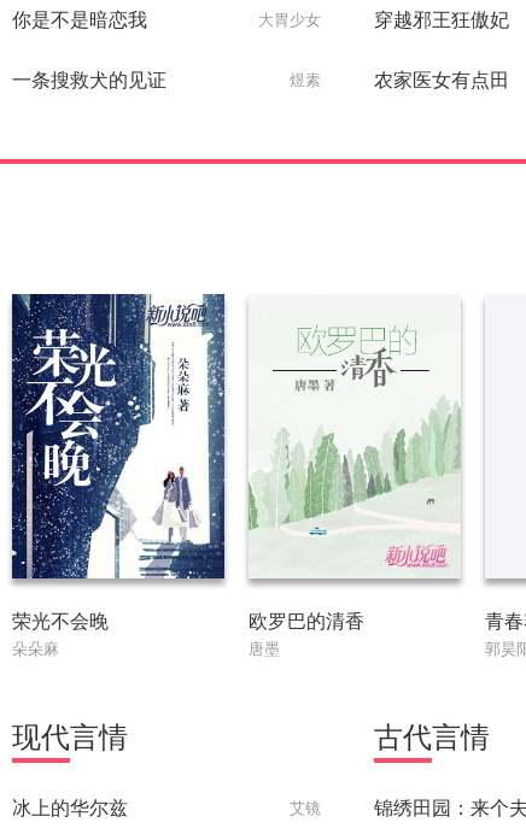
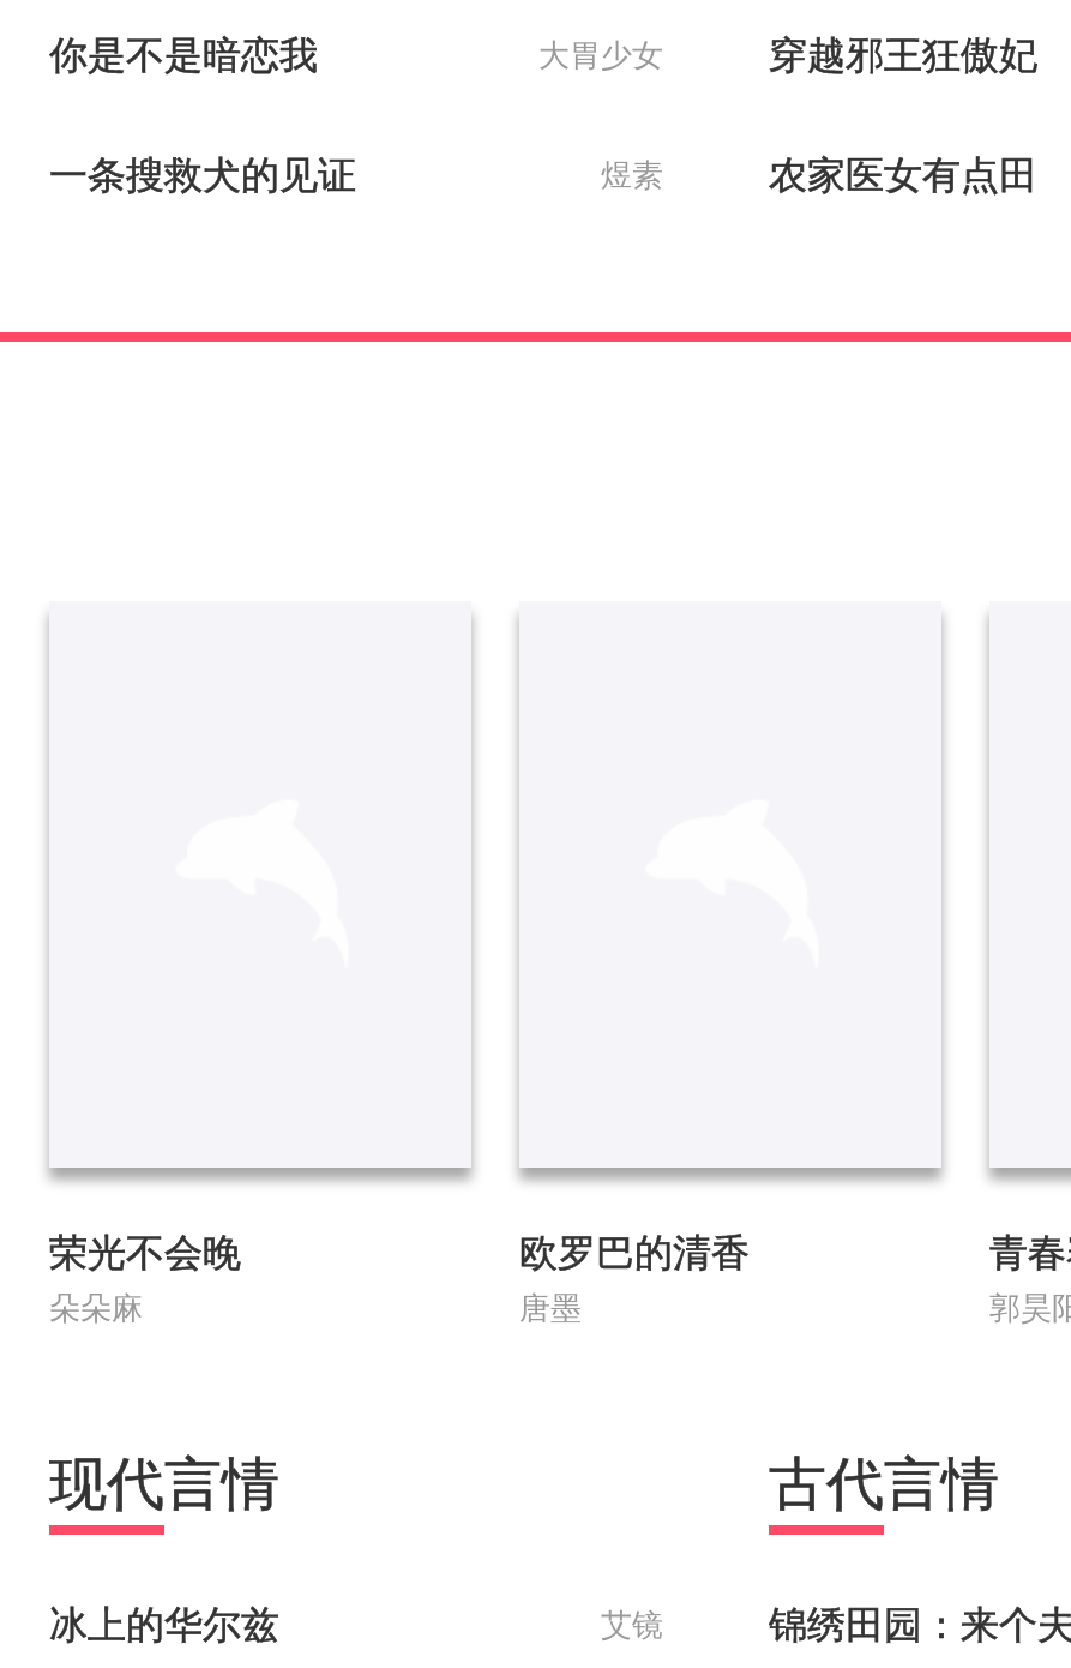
[11,293,226,580] [image] -> none
[247,324,461,569] [image] -> none

